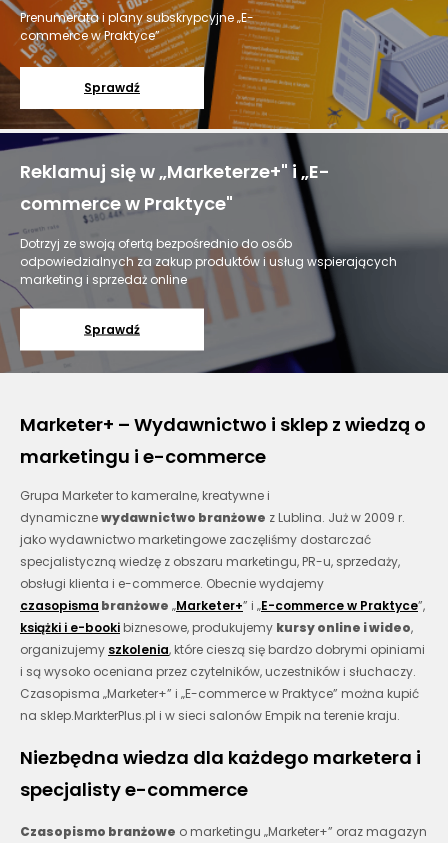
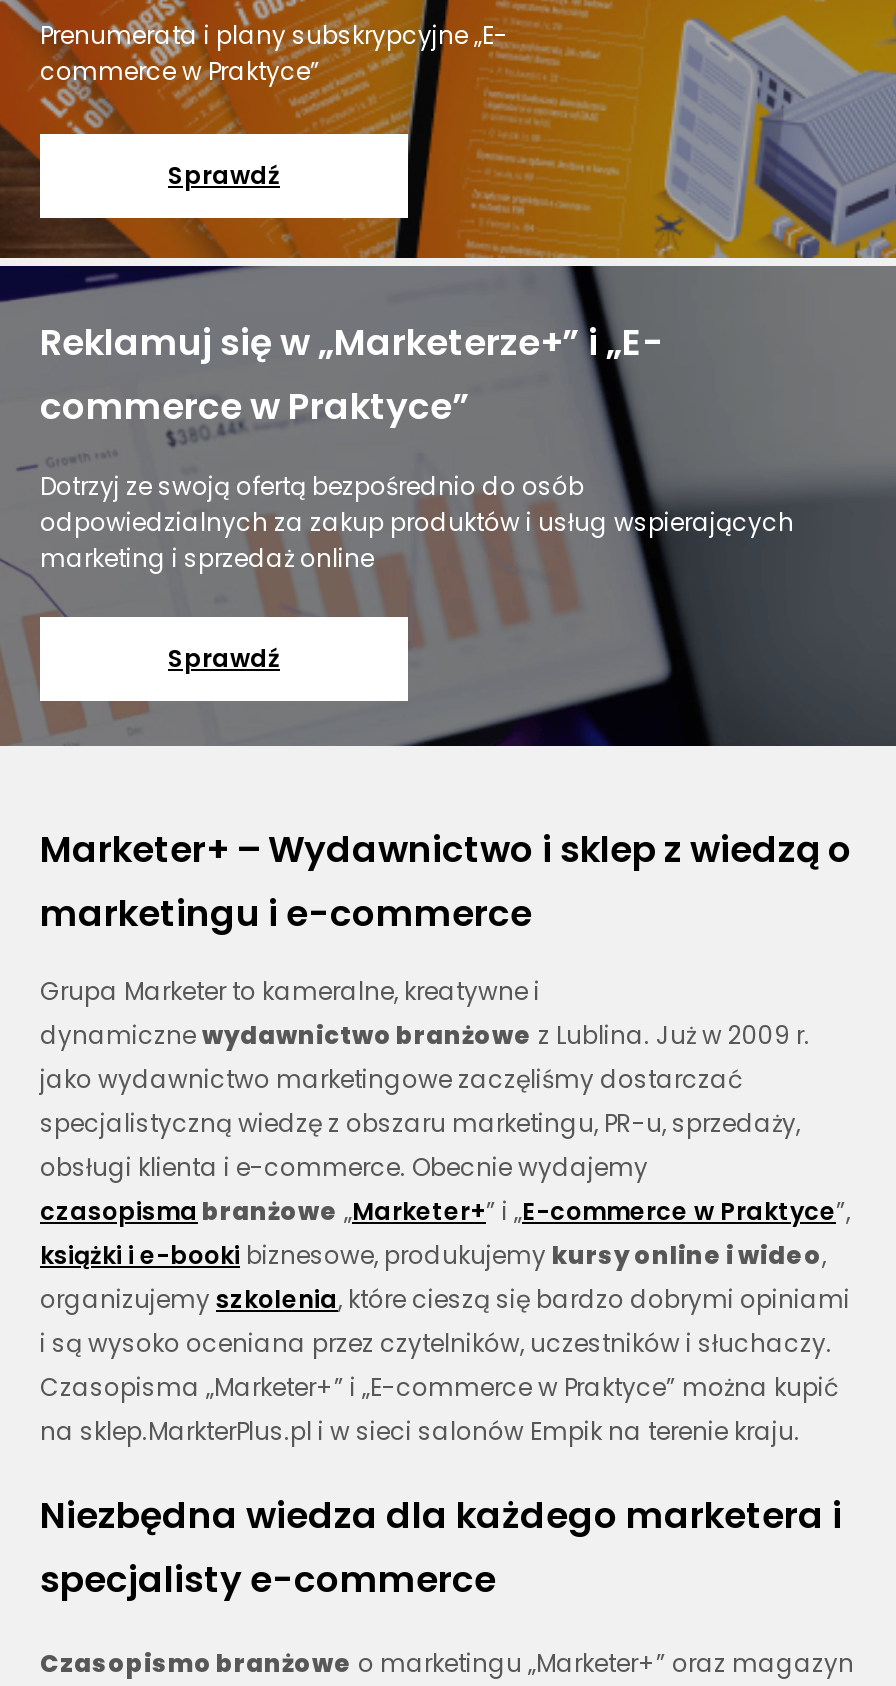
[20,159,330,184] Reklamuj się w „Marketerze+" i „E- -> [40,318,664,368] Reklamuj się w „Marketerze+” i „E-
[20,191,233,216] commerce w Praktyce" -> [40,382,470,432] commerce w Praktyce”

